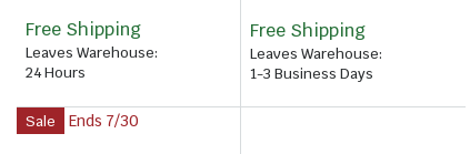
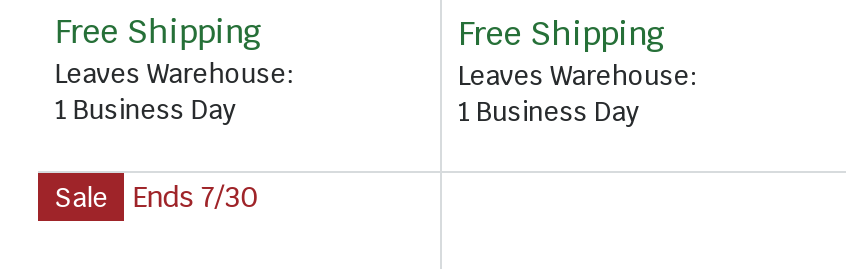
[26,63,86,82] 24 Hours -> [55,92,237,126] 1 Business Day
[250,64,373,83] 1-3 Business Days -> [458,94,640,128] 1 Business Day

